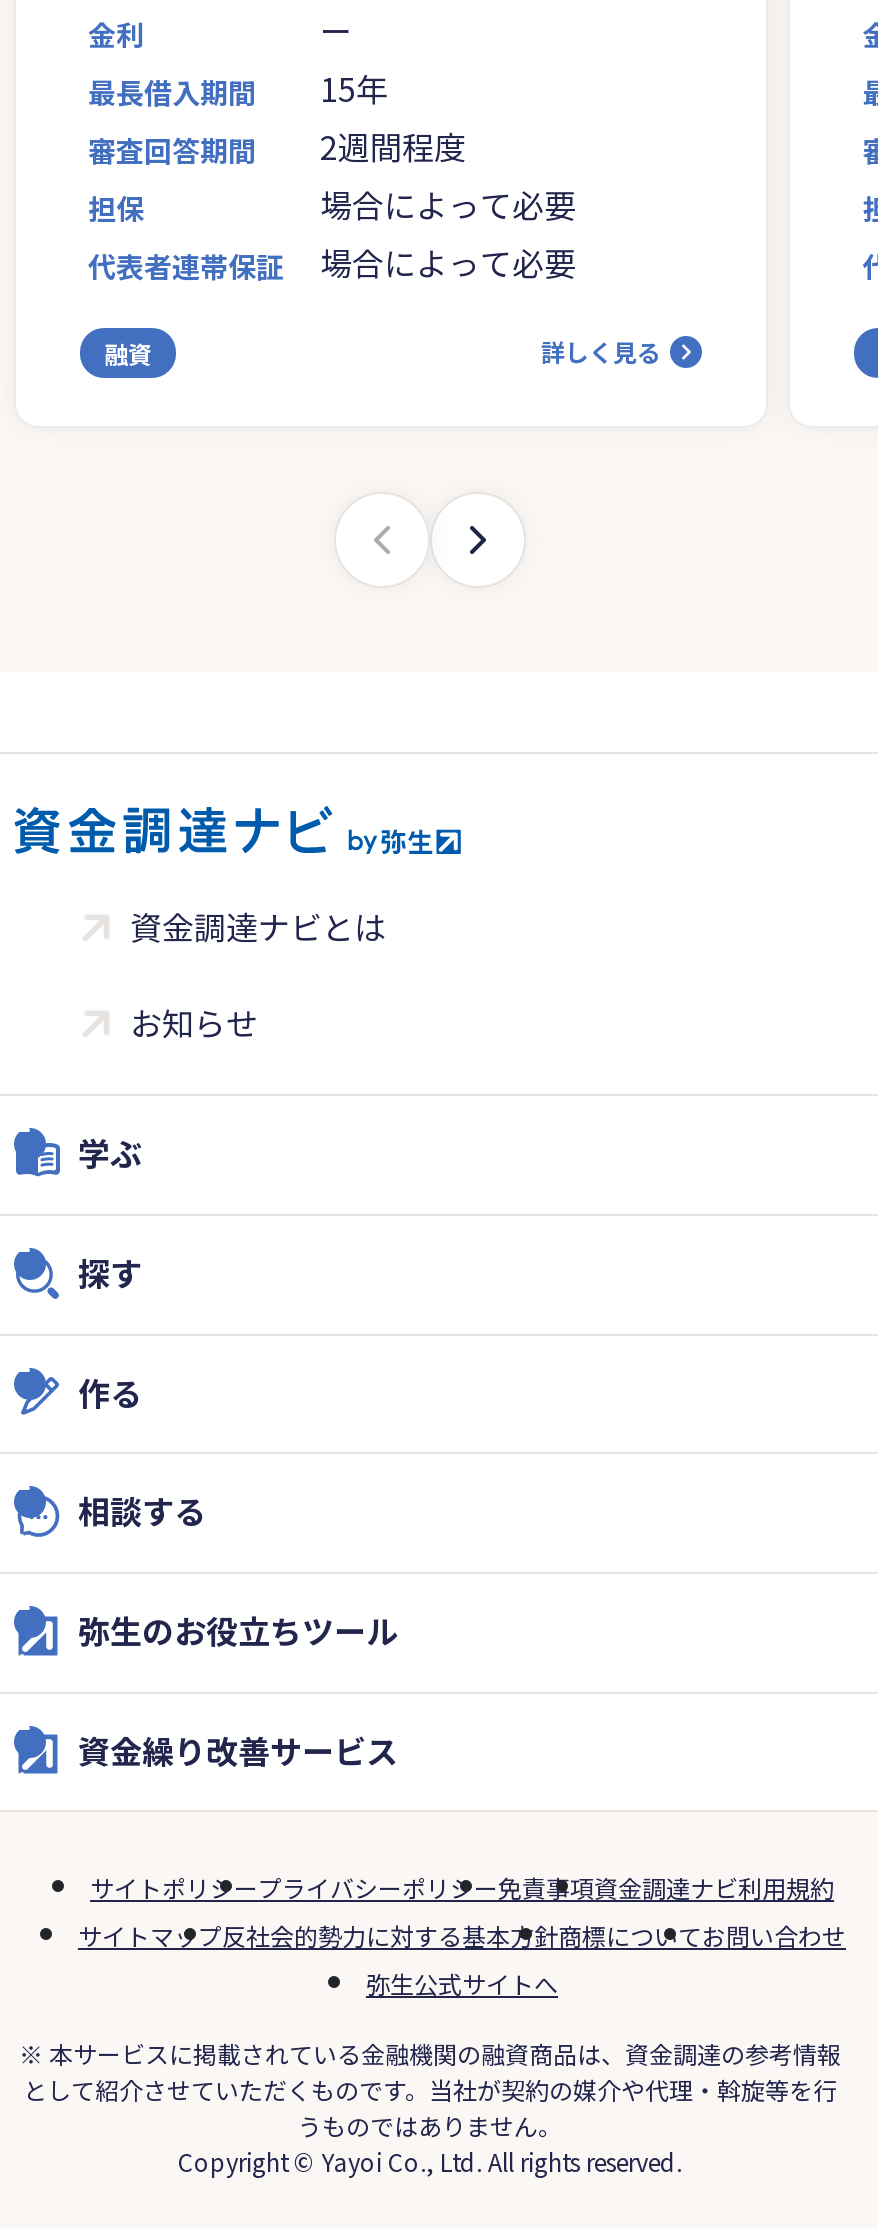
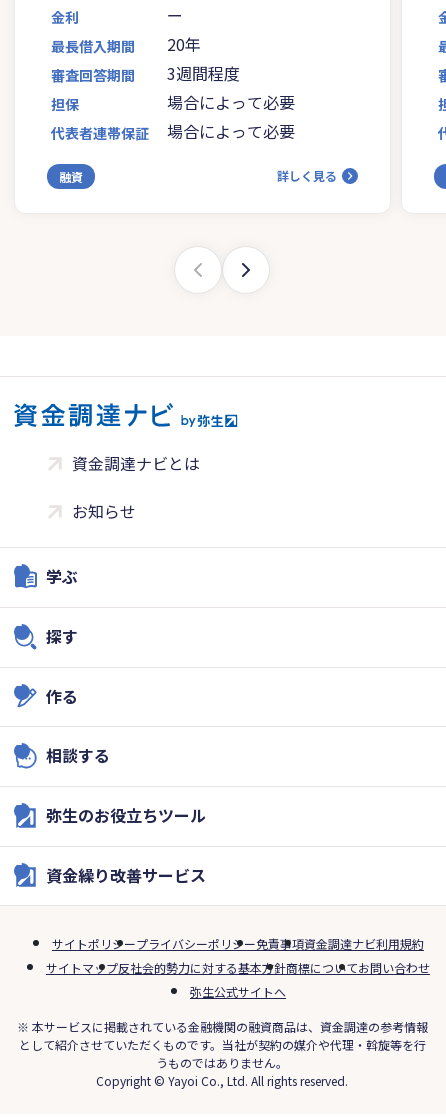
[88,63,388,111] 最長借入期間 15年 -> [51,32,201,56] 最長借入期間 20年
[88,121,466,169] 審査回答期間 2週間程度 -> [51,61,240,85] 審査回答期間 3週間程度

